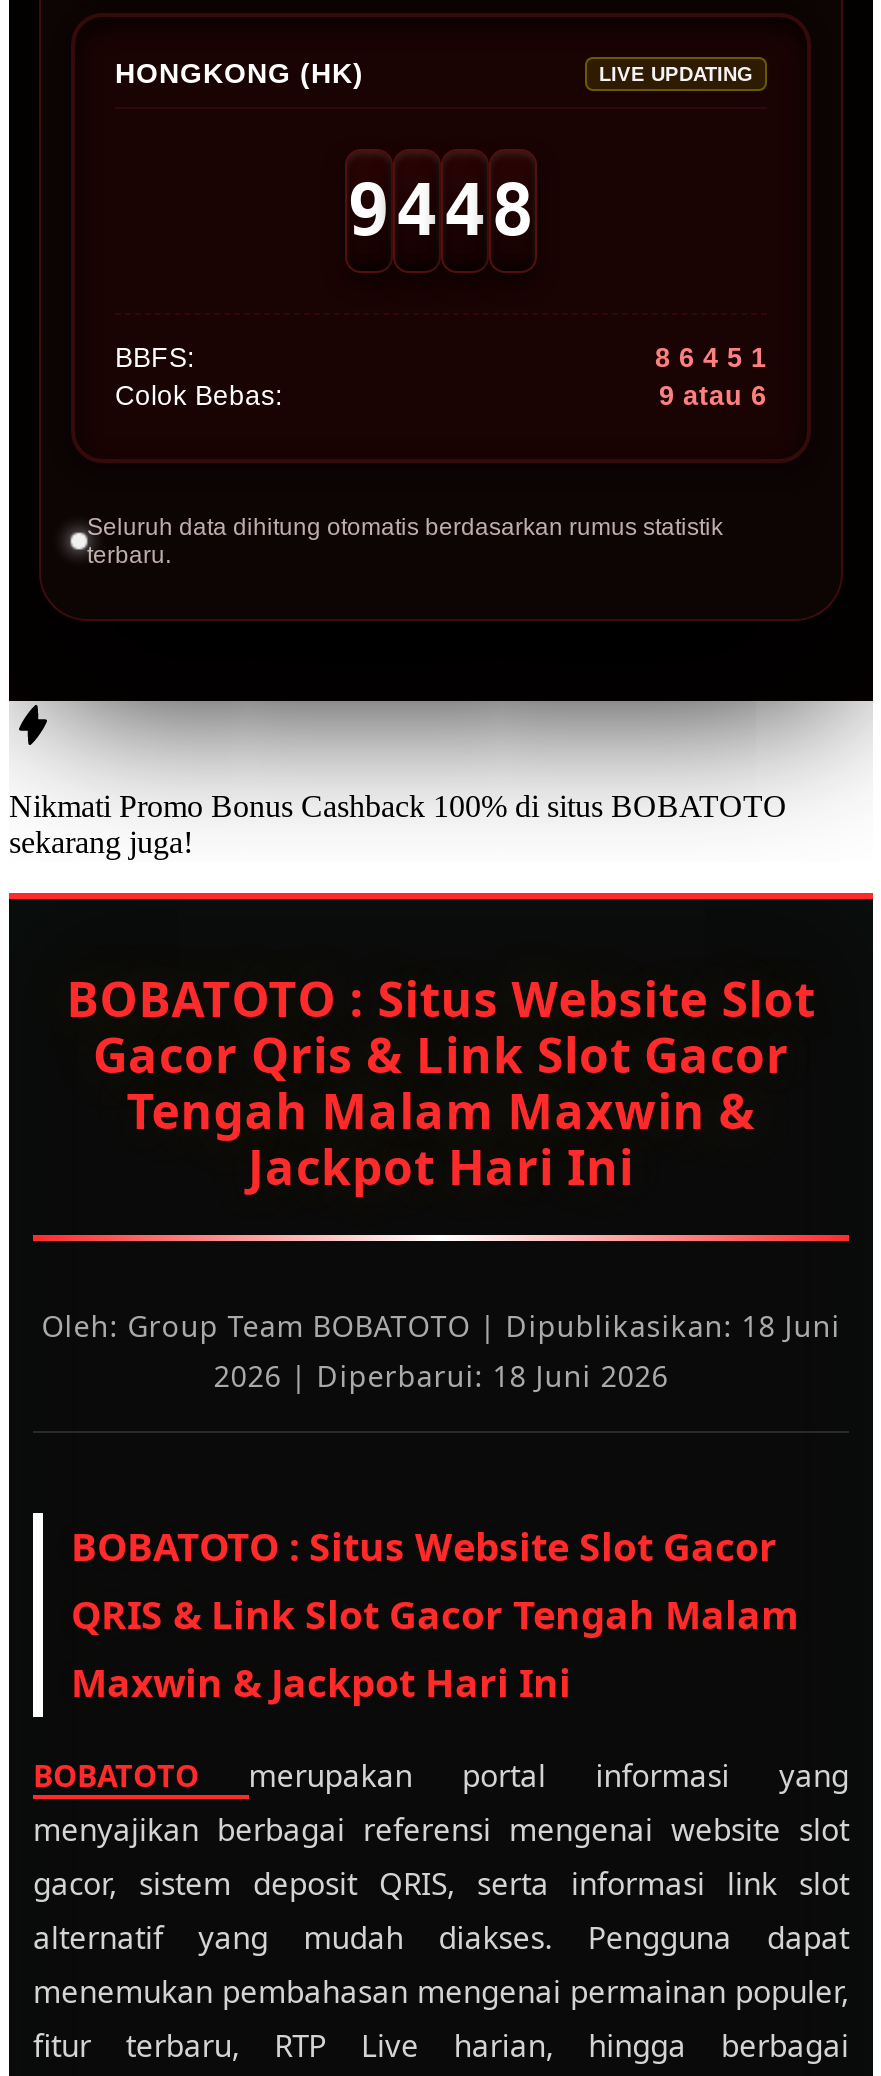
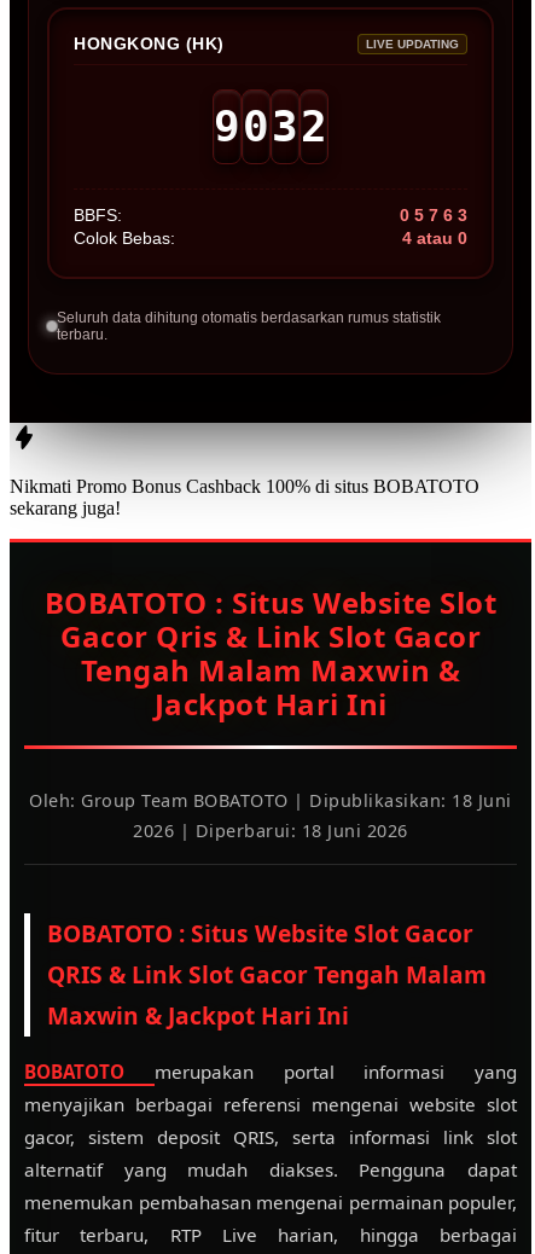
[347,170,535,252] 9 4 4 8 -> [214,102,327,151] 9 0 3 2
[655,343,767,373] 8 6 4 5 1 -> [400,206,467,225] 0 5 7 6 3
[659,381,767,411] 9 atau 6 -> [402,229,467,248] 4 atau 0

